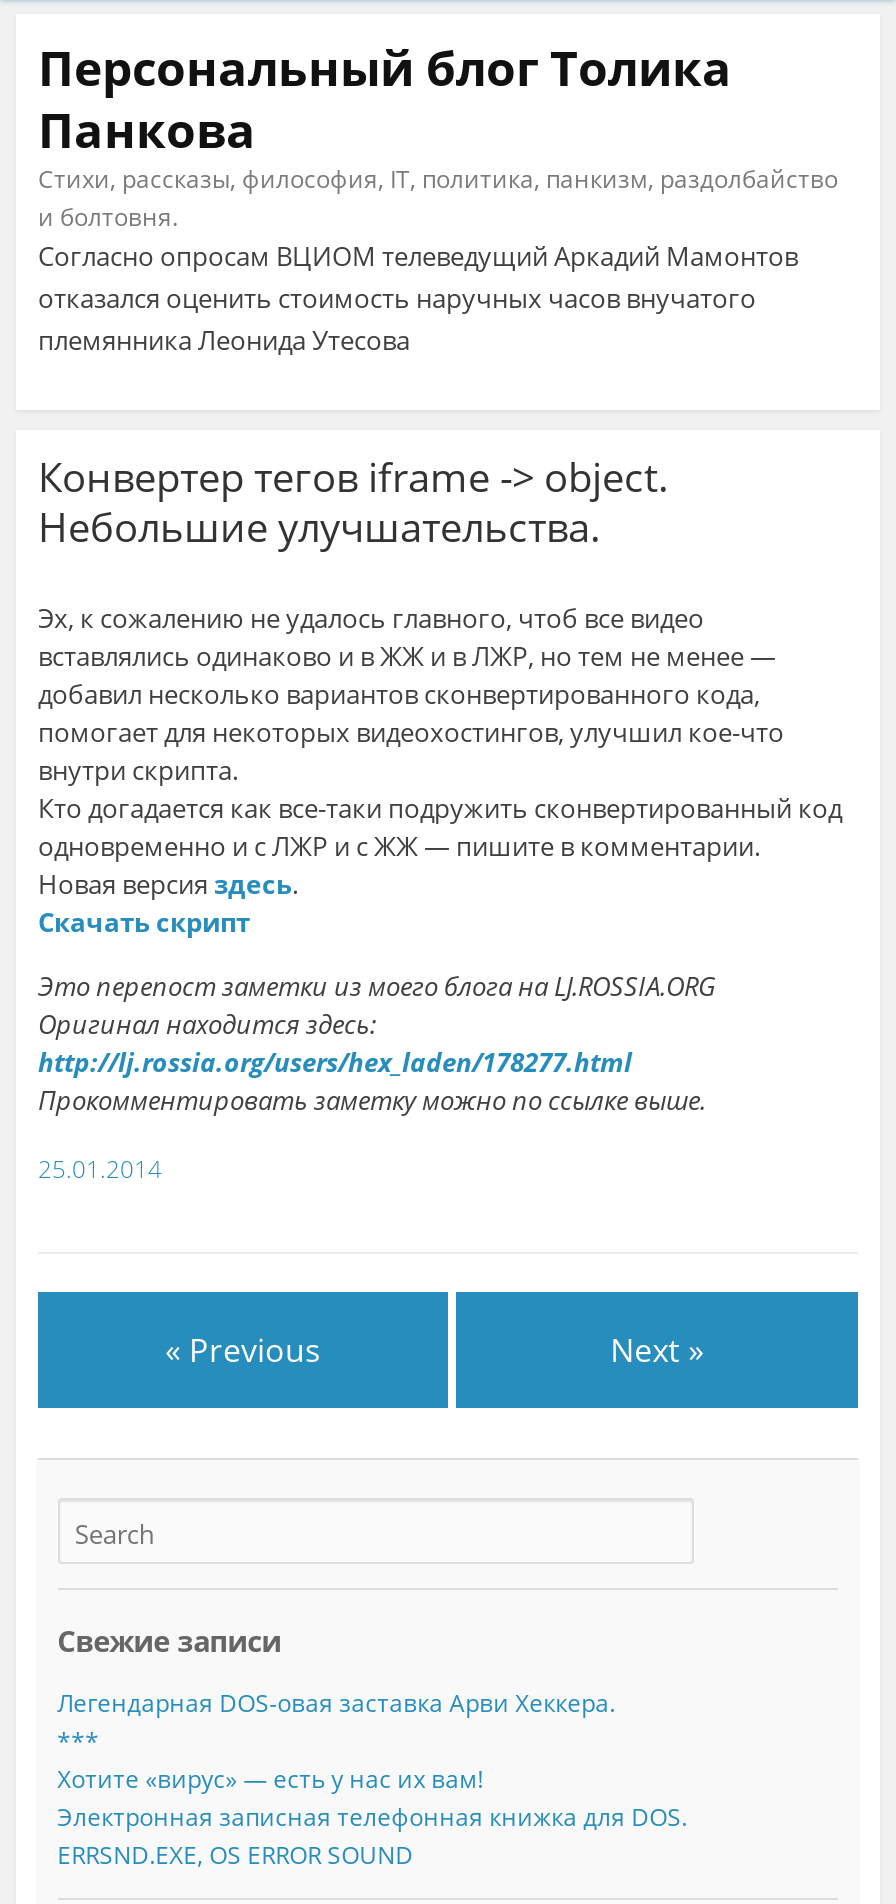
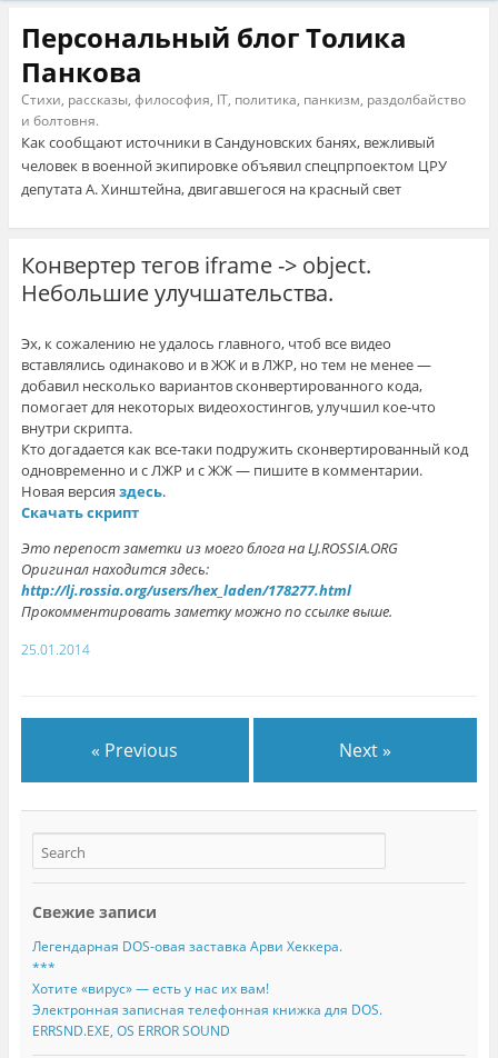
[38,238,798,358] Согласно опросам ВЦИОМ телеведущий Аркадий Мамонтов | отказался оценить стоимость наручных часов внучатого | племянника Леонида Утесова -> [21,132,447,199] Как сообщают источники в Сандуновских банях, вежливый | человек в военной экипировке объявил спецпрпоектом ЦРУ | депутата А. Хинштейна, двигавшегося на красный свет

